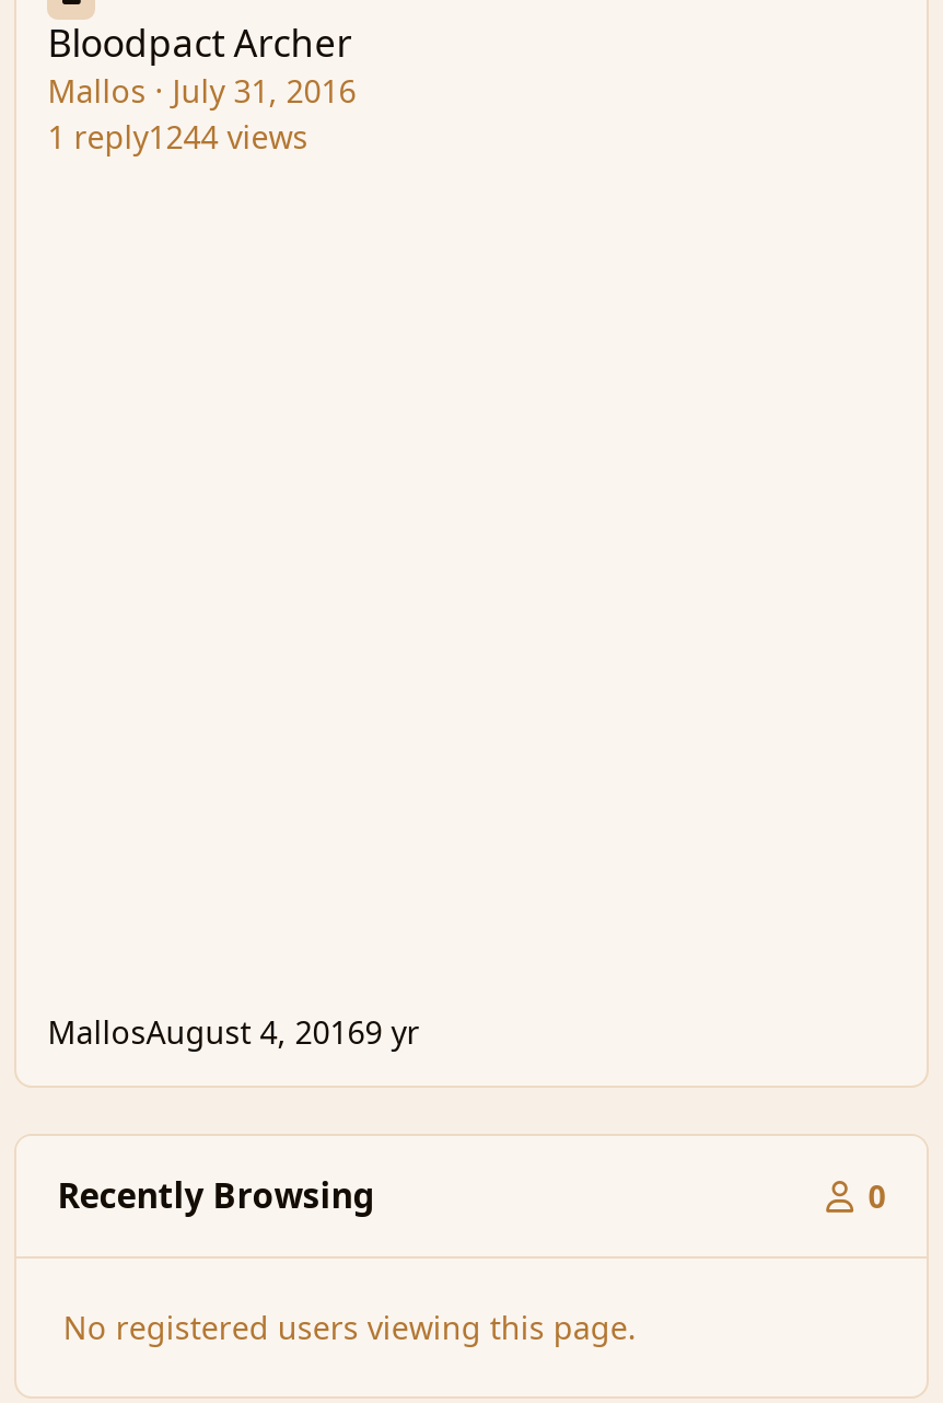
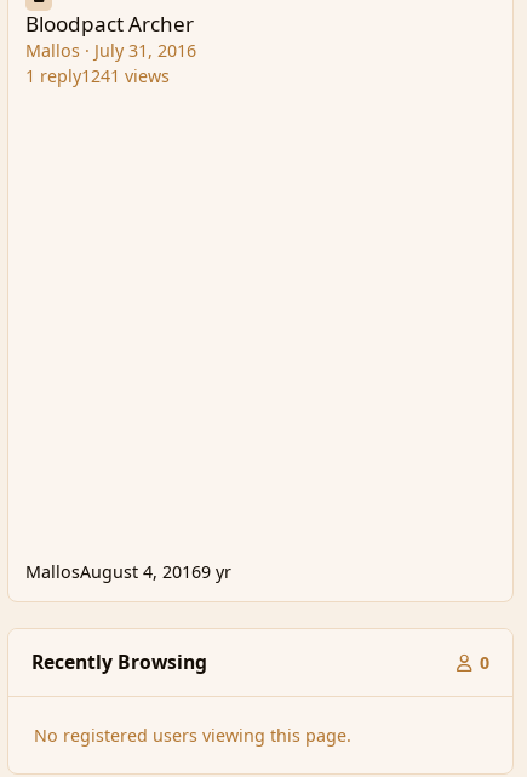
[47,116,308,158] 1 reply1244 views -> [26,64,170,87] 1 reply1241 views

